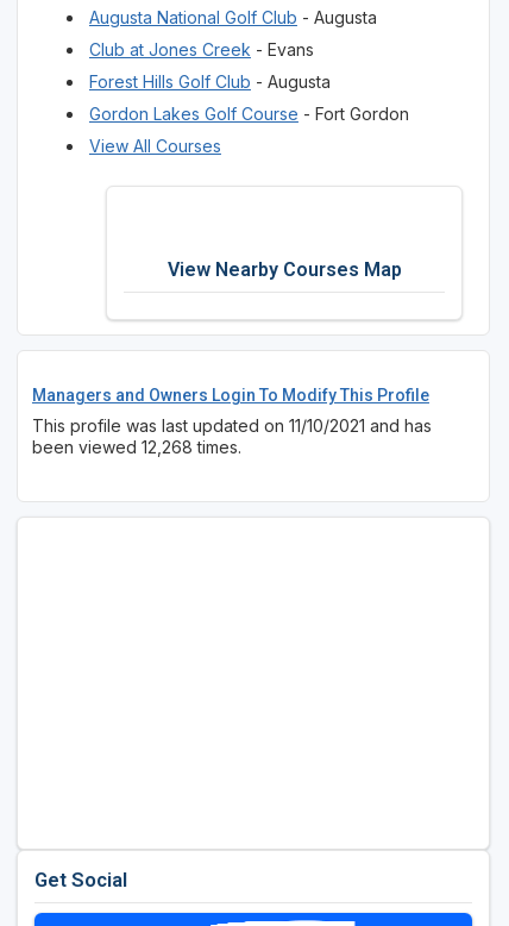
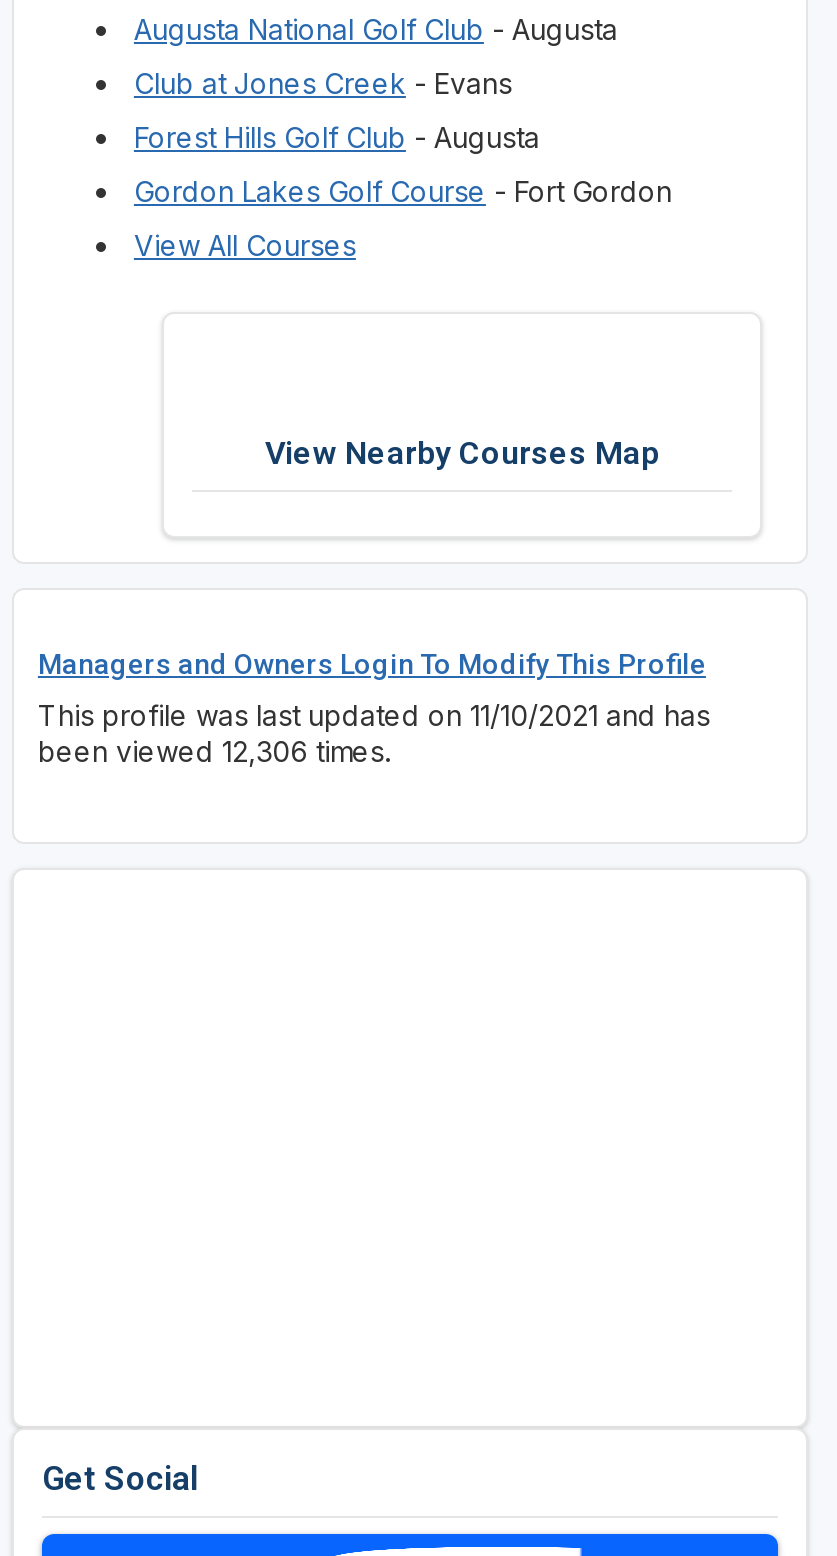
[32,437,241,457] been viewed 12,268 times. -> [38,734,390,768] been viewed 12,306 times.

